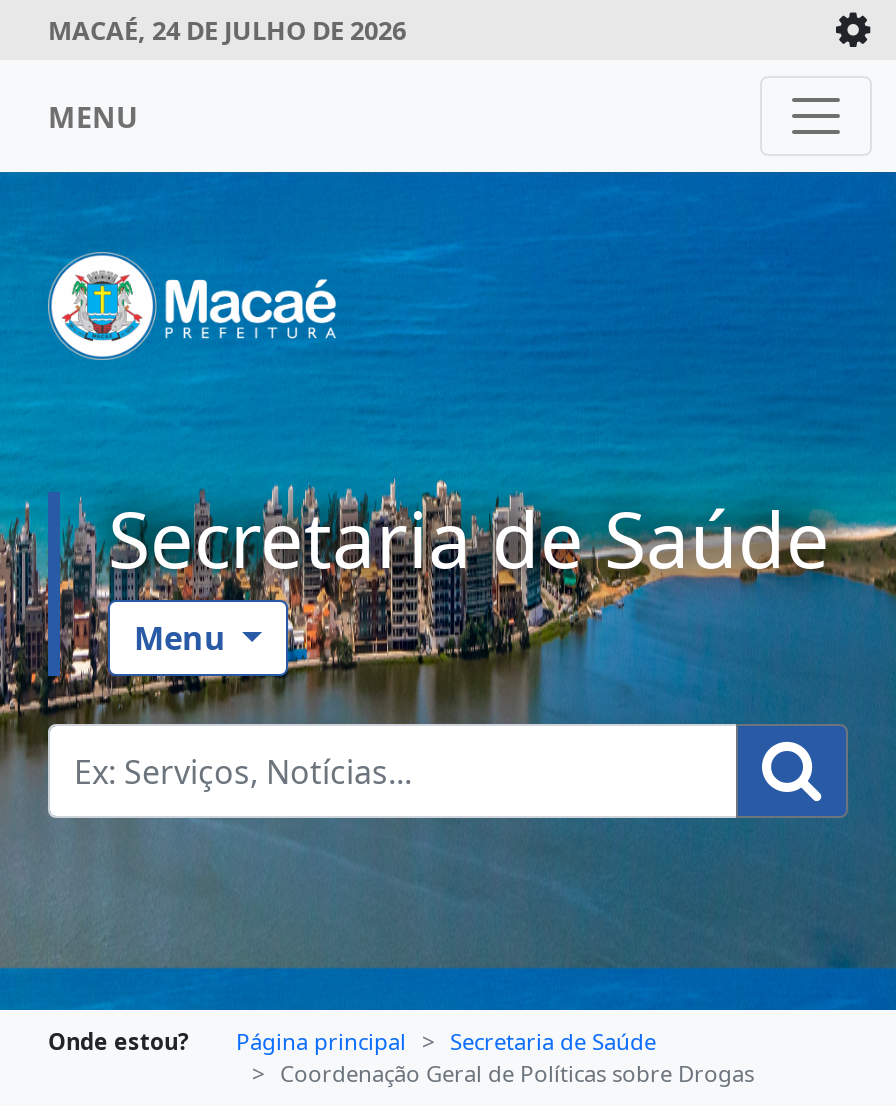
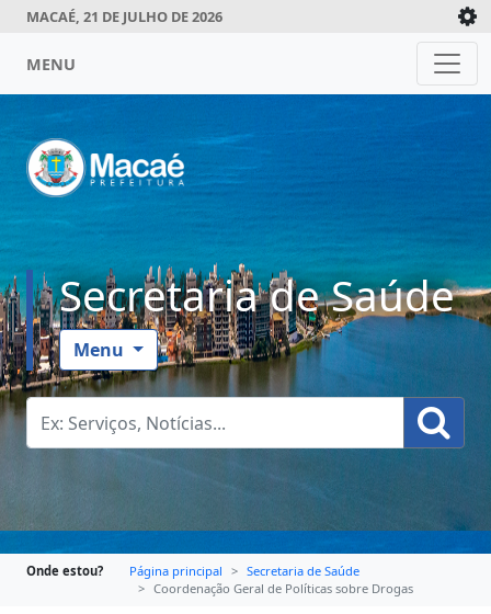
[48,11,406,47] MACAÉ, 24 DE JULHO DE 2026 -> [26,6,222,26] MACAÉ, 21 DE JULHO DE 2026

